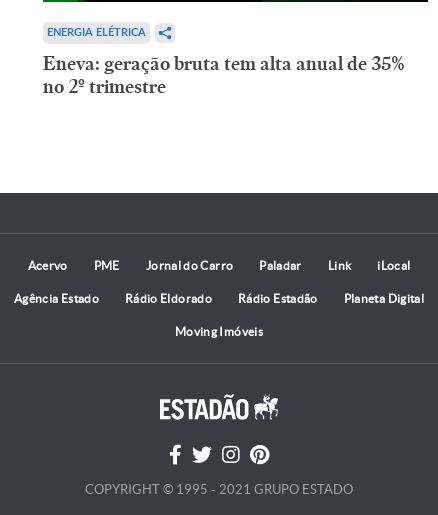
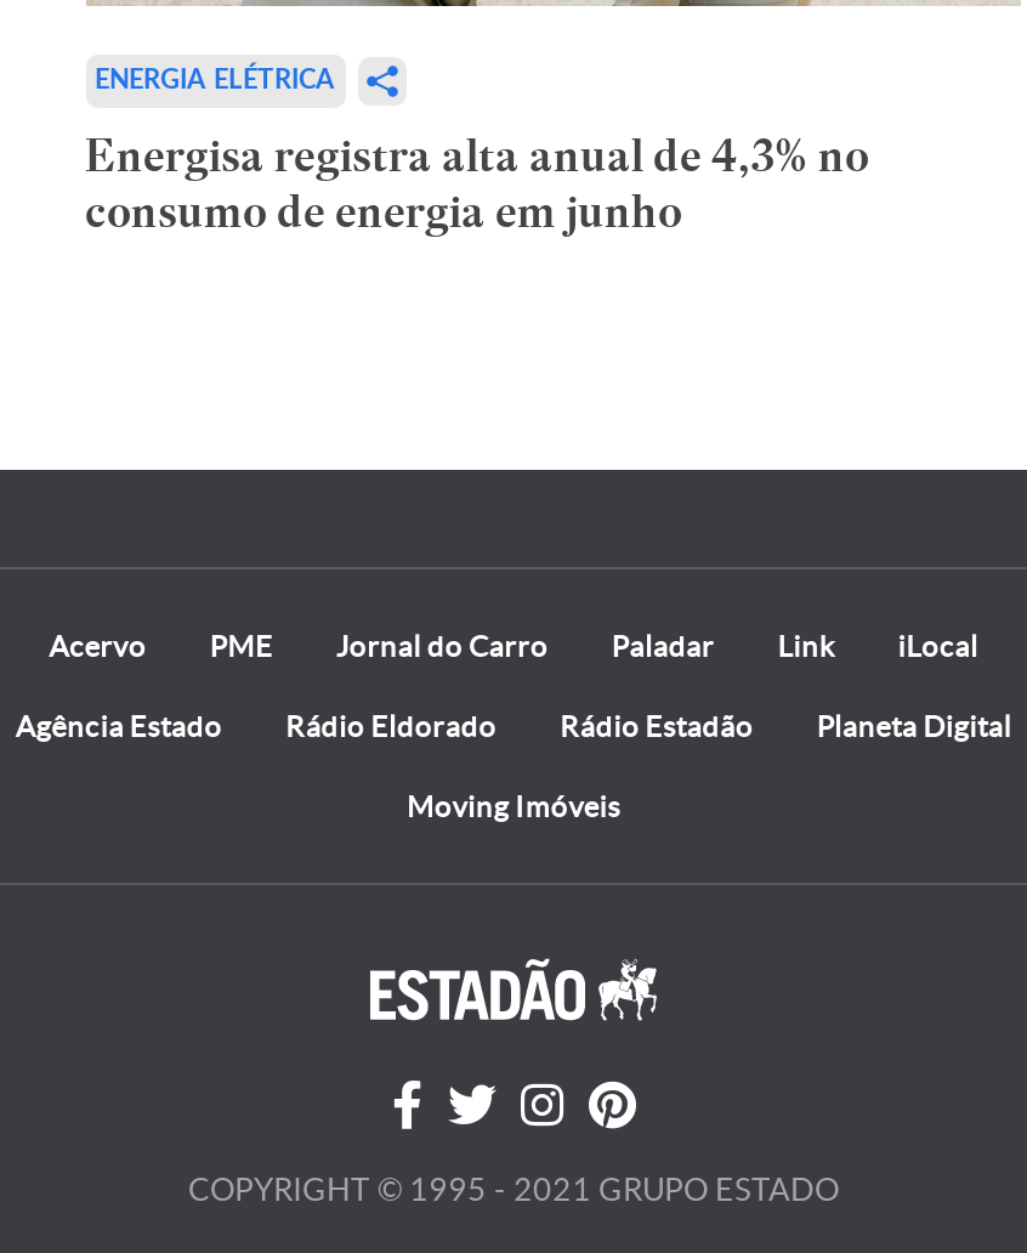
[42,52,404,98] Eneva: geração bruta tem alta anual de 35% | no 2º trimestre -> [85,127,869,239] Energisa registra alta anual de 4,3% no | consumo de energia em junho

